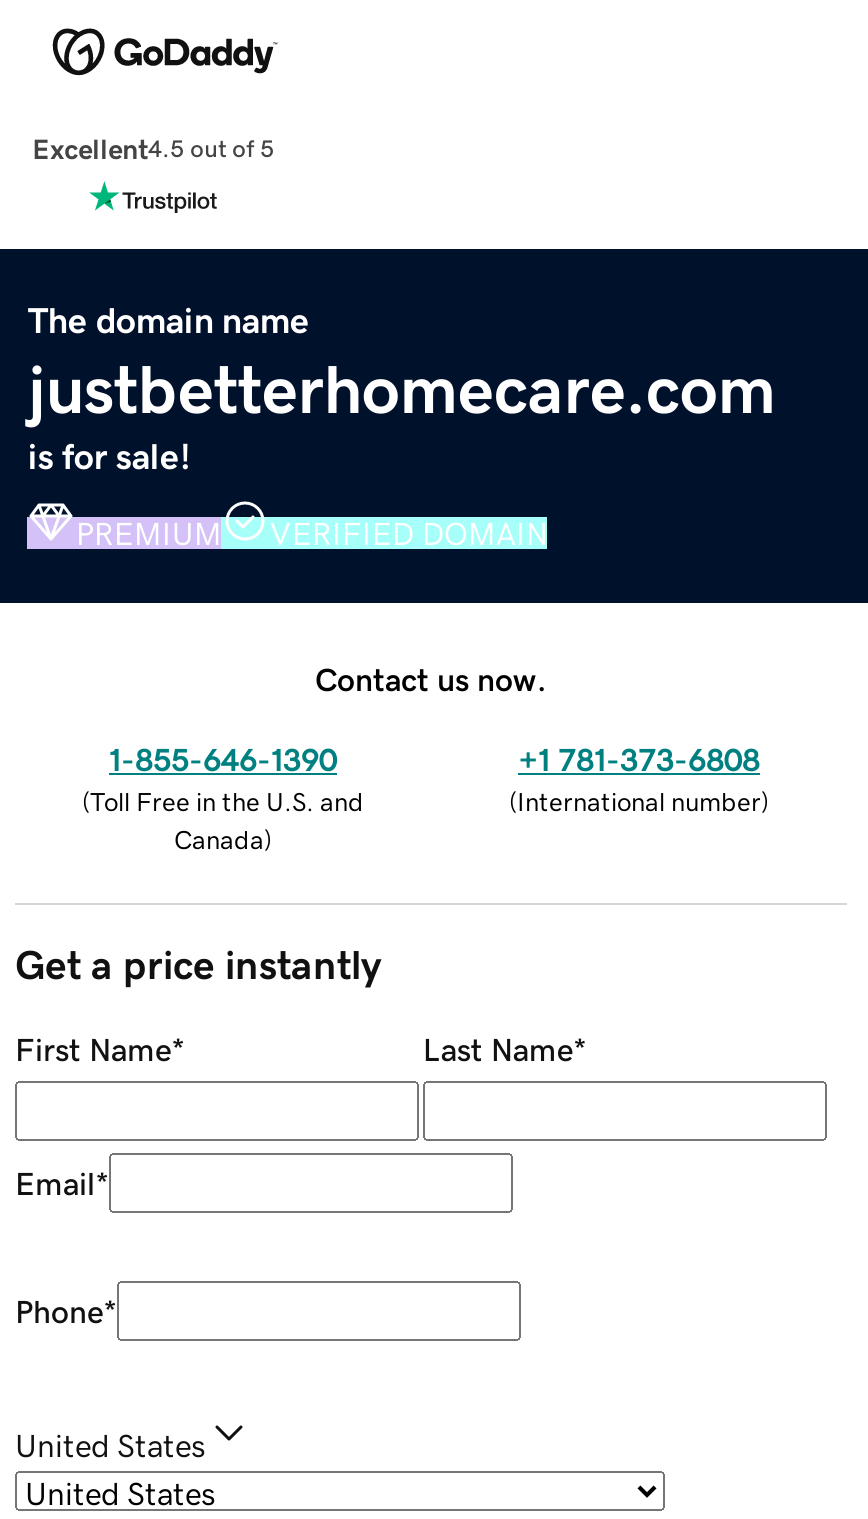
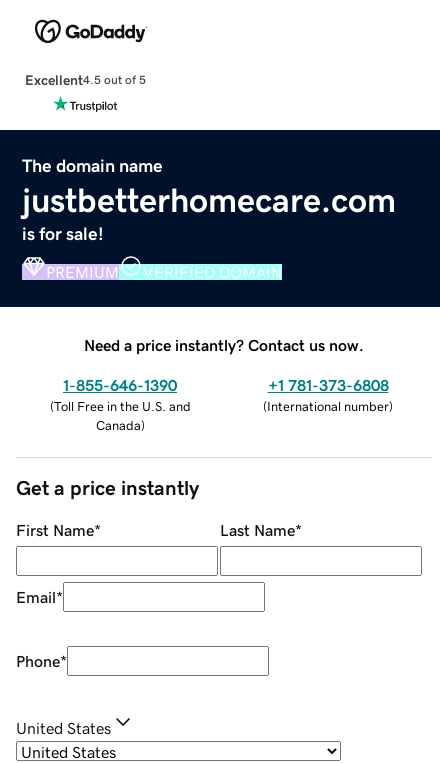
[315,662,547,694] Contact us now. -> [84,337,364,353] Need a price instantly? Contact us now.

